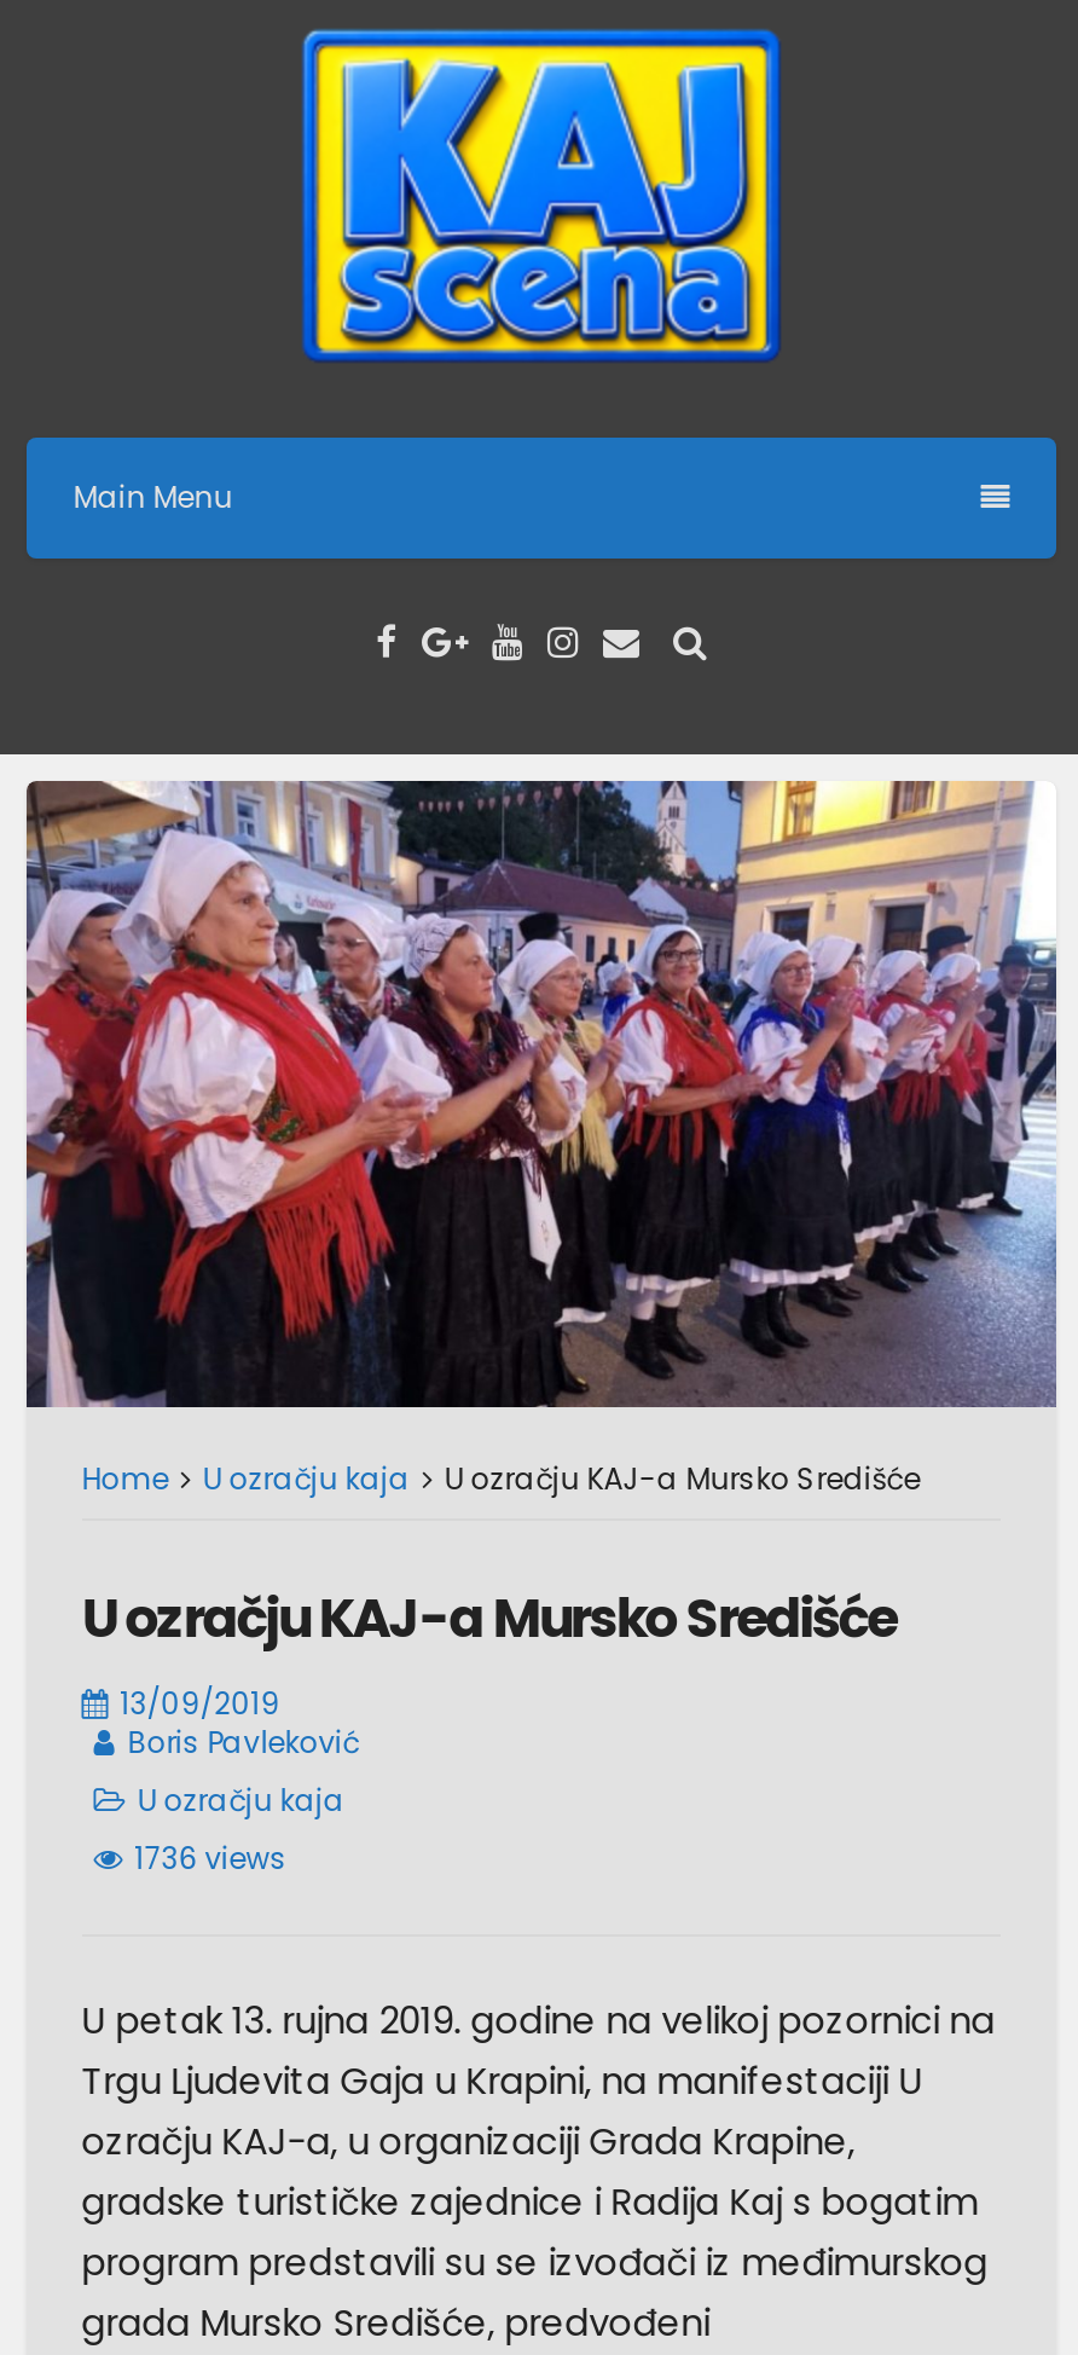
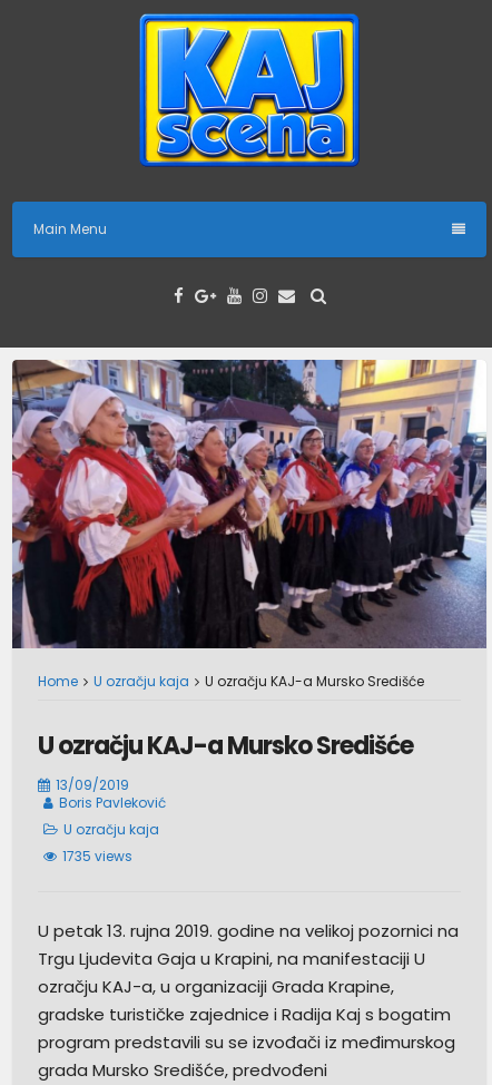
[135,1838,287,1879] 1736 views -> [62,847,132,866] 1735 views

